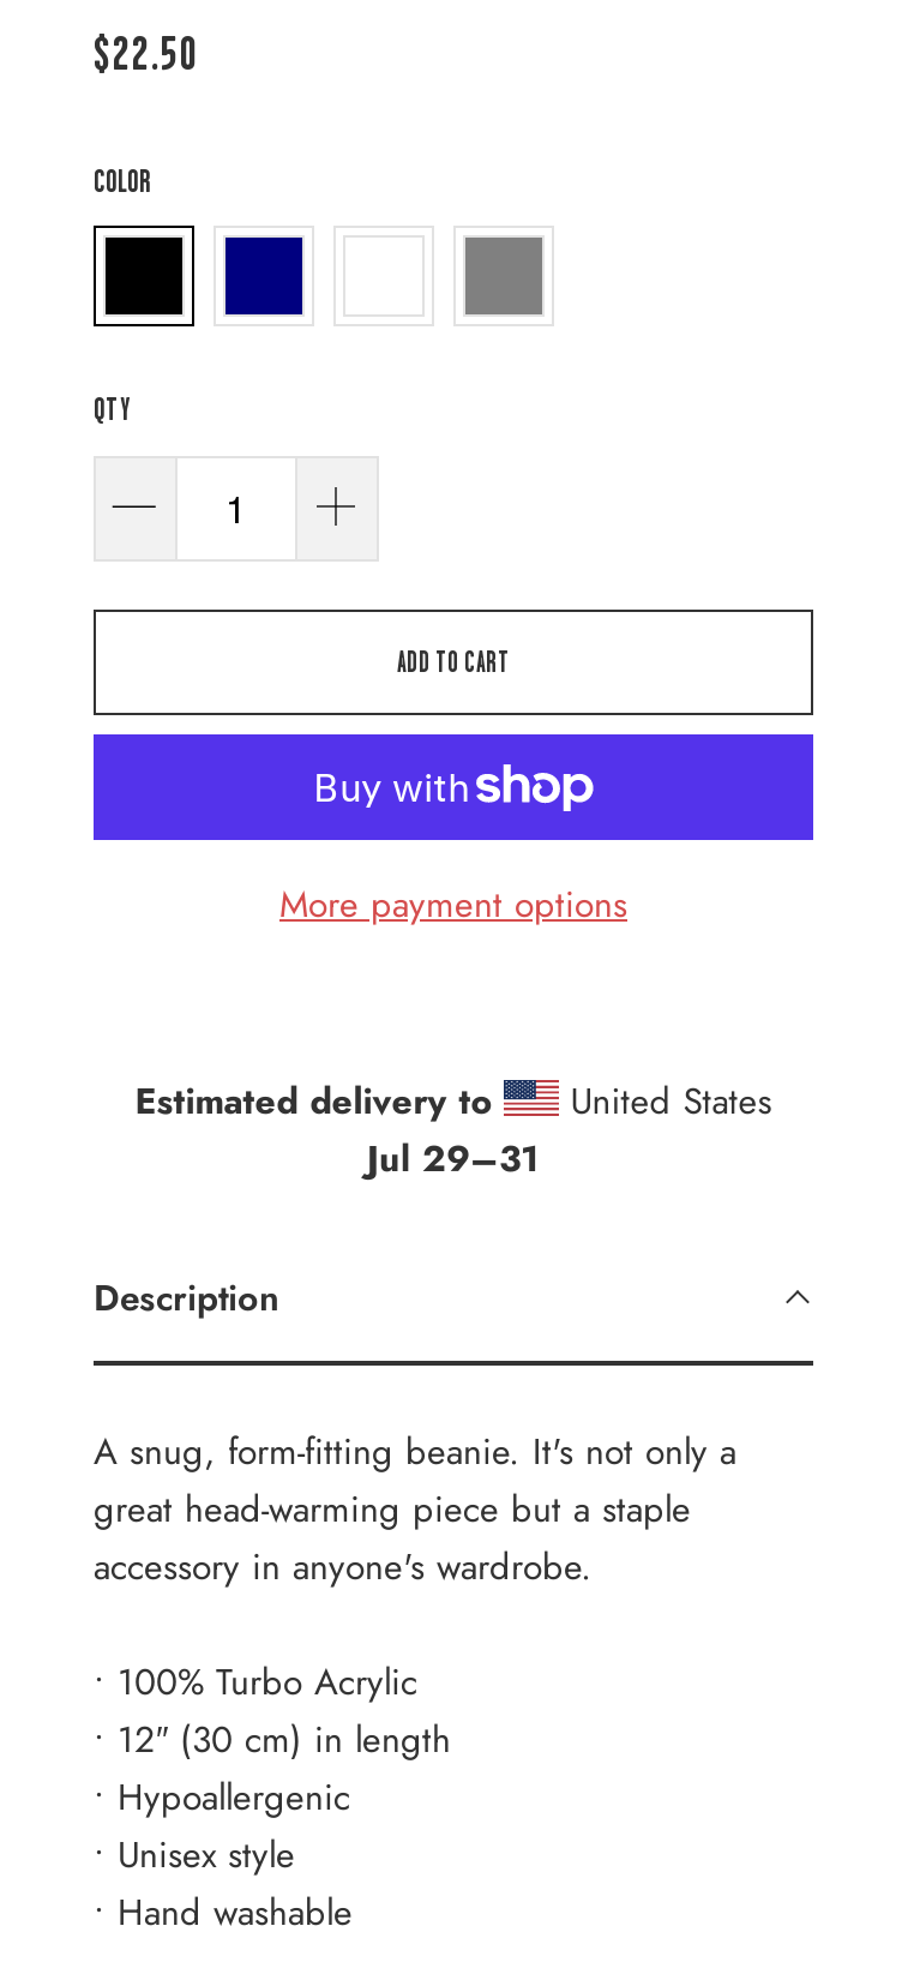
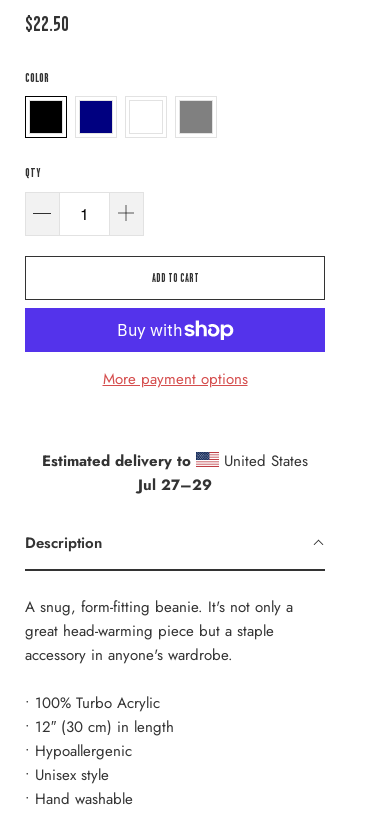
[367,1132,540,1184] Jul 29–31 -> [138,473,212,495] Jul 27–29

